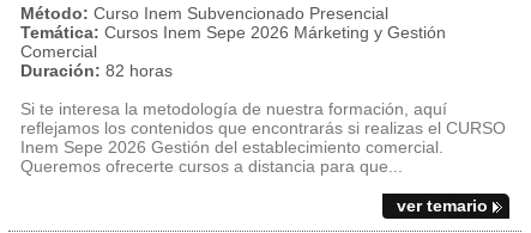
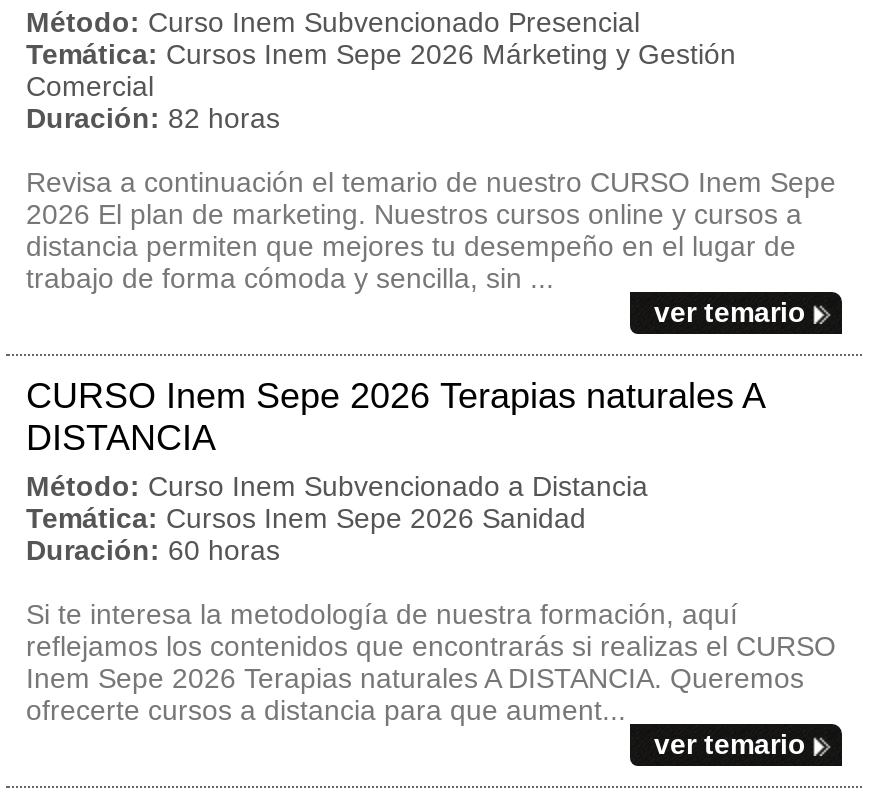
none -> [26,166,836,566] Revisa a continuación el temario de nuestro CURSO Inem Sepe | 2026 El plan de marketing. Nuestros cursos online y cursos a | distancia permiten que mejores tu desempeño en el lugar de | trabajo de forma cómoda y sencilla, sin ... | ver temario | CURSO Inem Sepe 2026 Terapias naturales A | DISTANCIA | Método: Curso Inem Subvencionado a Distancia | Temática: Cursos Inem Sepe 2026 Sanidad | Duración: 60 horas
moved [20,99,506,137] -> [26,598,836,662]: Si te interesa la metodología de nuestra formación, aquí | reflejamos los contenidos que encontrarás si realizas el CURSO
[20,137,443,176] Inem Sepe 2026 Gestión del establecimiento comercial. | Queremos ofrecerte cursos a distancia para que... -> [26,662,804,726] Inem Sepe 2026 Terapias naturales A DISTANCIA. Queremos | ofrecerte cursos a distancia para que aument...

